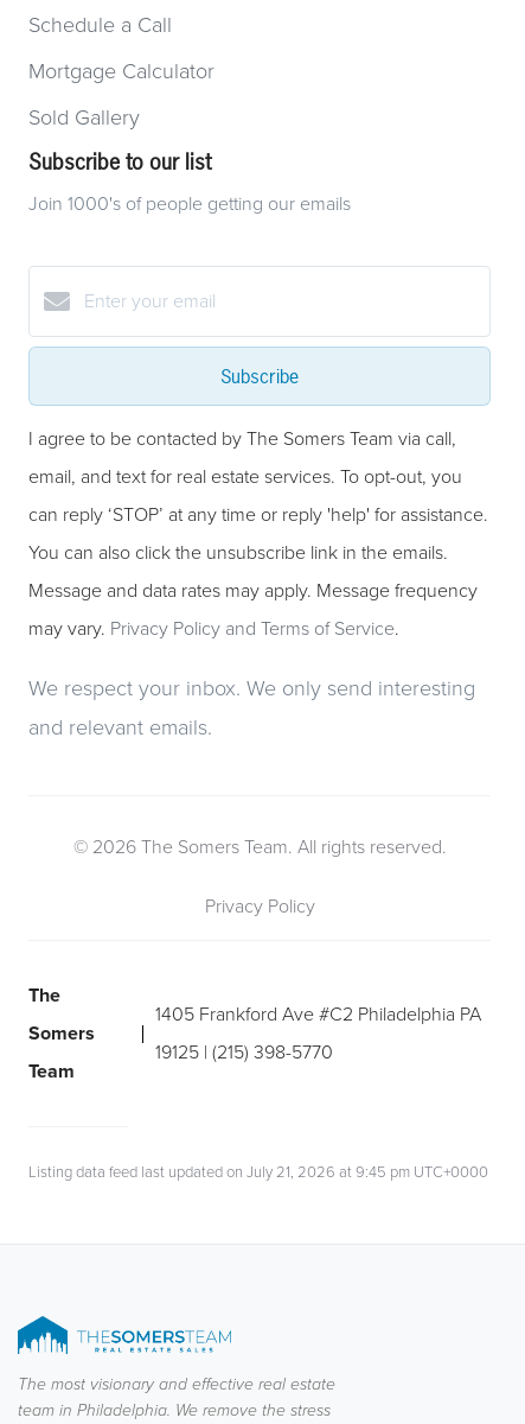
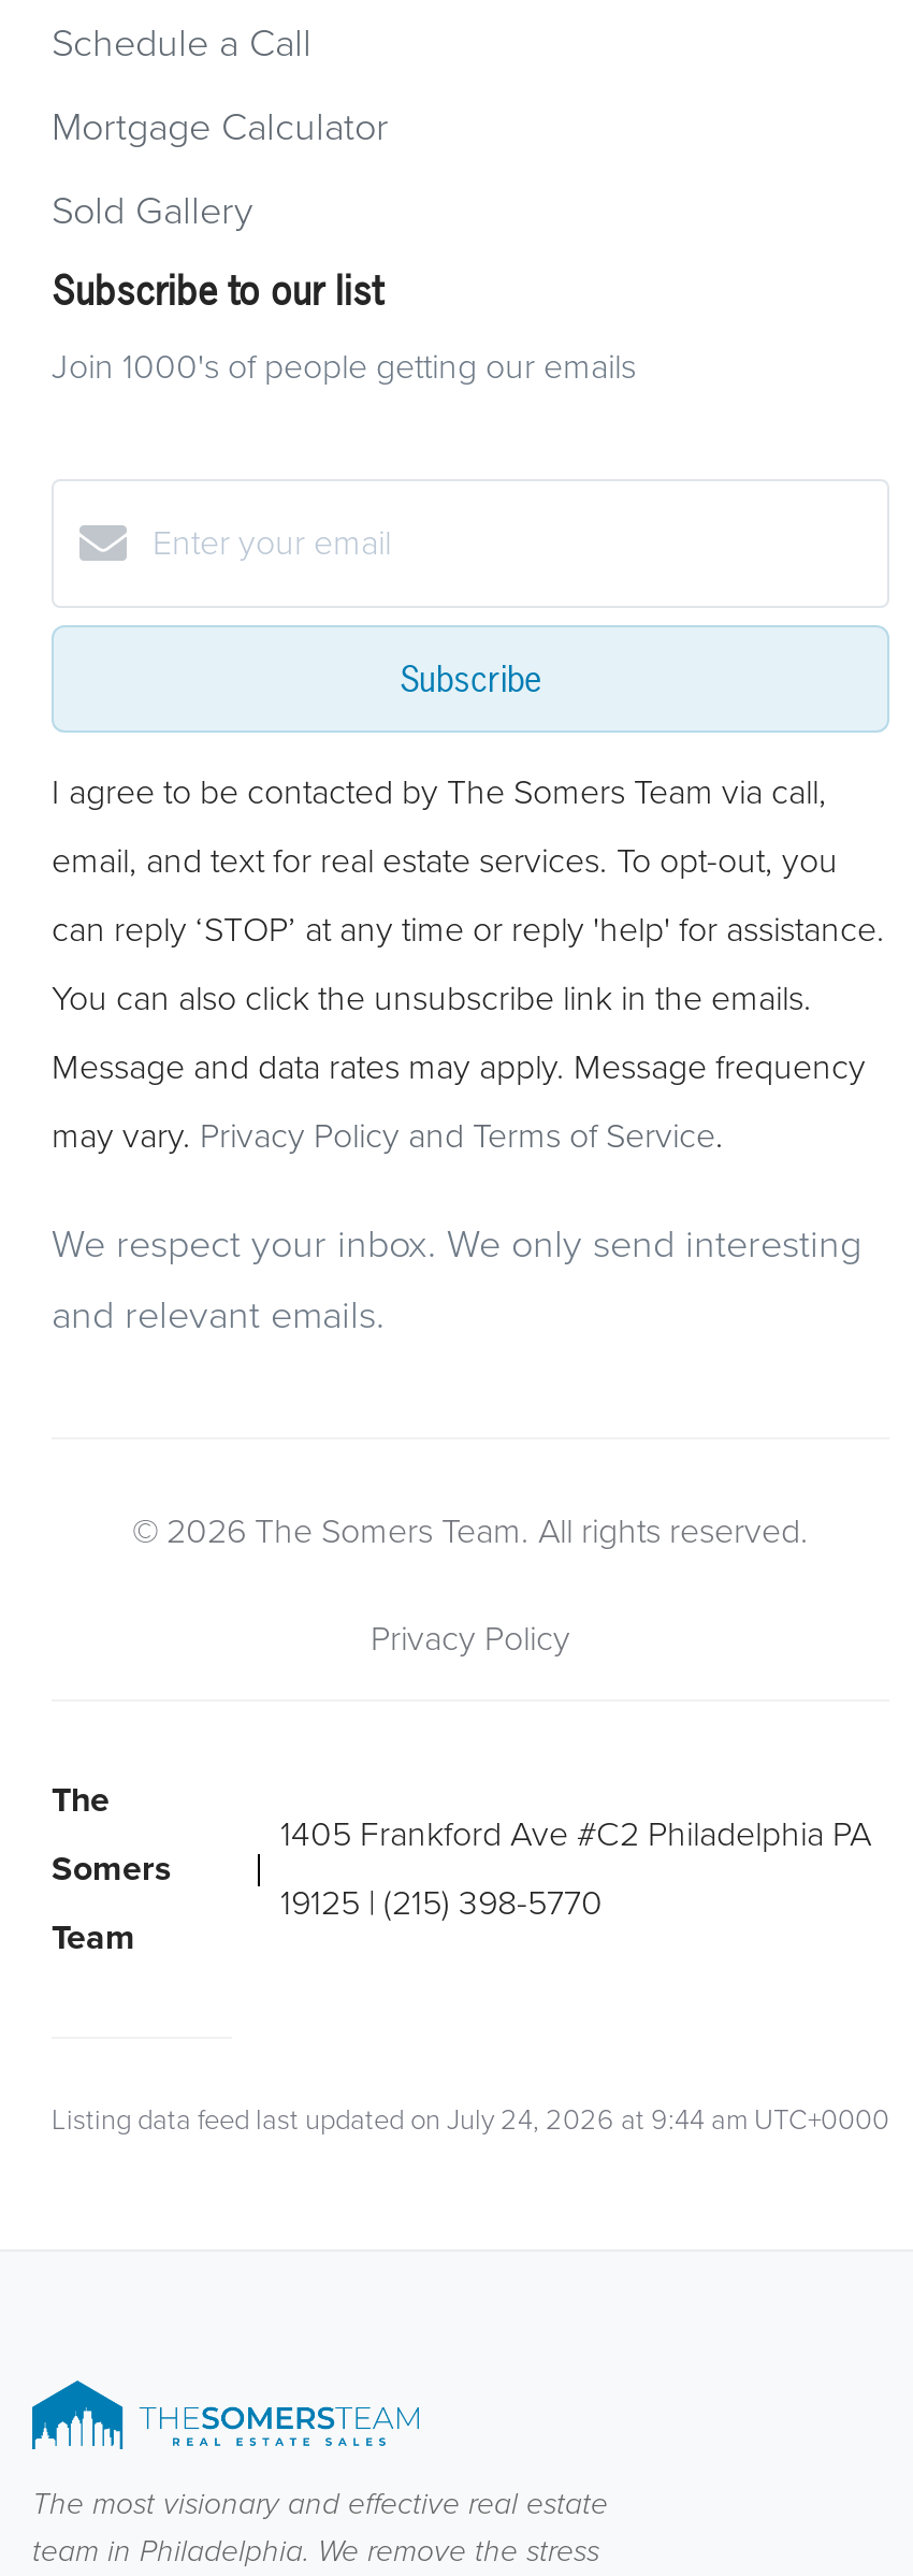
[28,1164,488,1183] Listing data feed last updated on July 21, 2026 at 9:45 pm UTC+0000 -> [52,2104,889,2139] Listing data feed last updated on July 24, 2026 at 9:44 am UTC+0000

